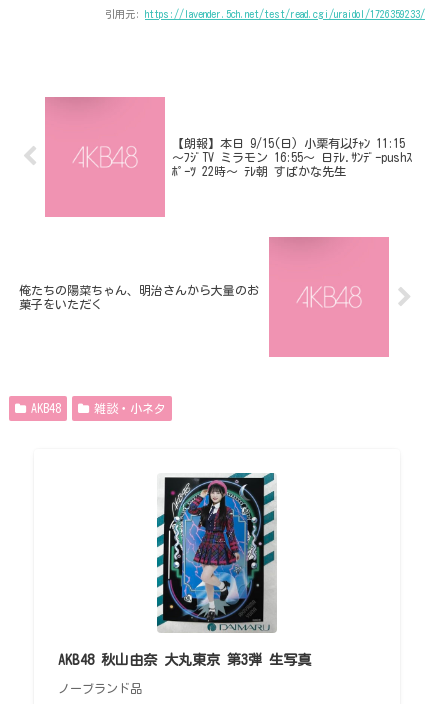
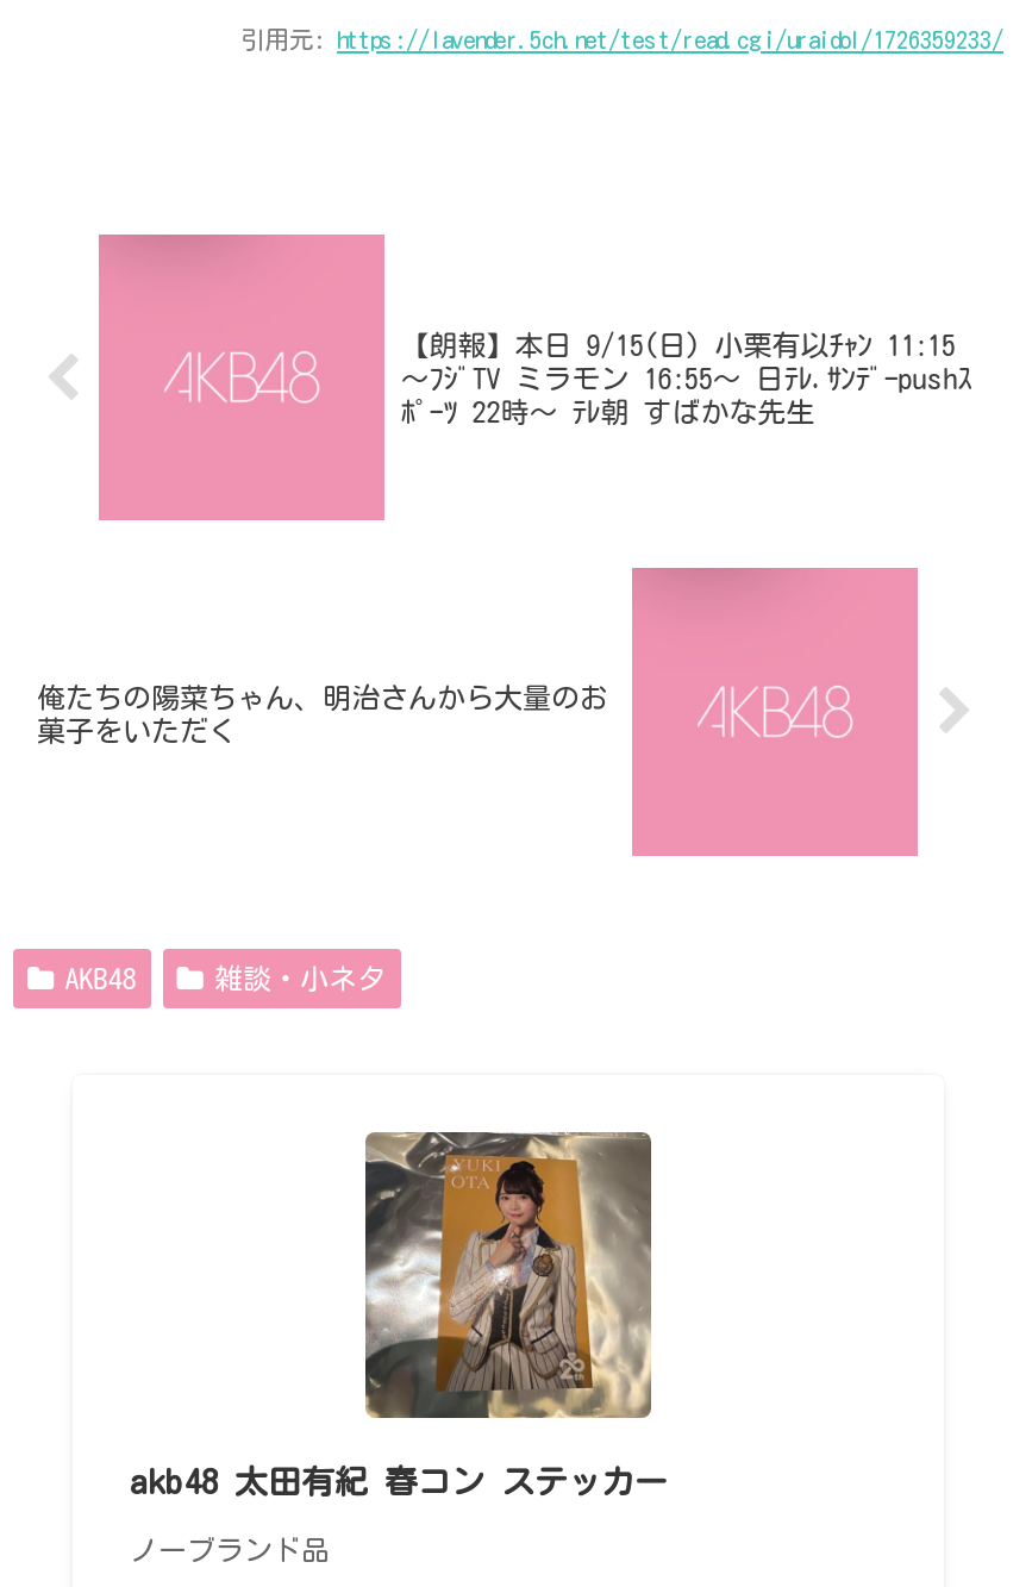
[156,472,276,606] [image] -> [363,1131,651,1419] [image]
[58,653,311,667] AKB48 秋山由奈 大丸東京 第3弾 生写真 -> [130,1465,668,1498] akb48 太田有紀 春コン ステッカー

